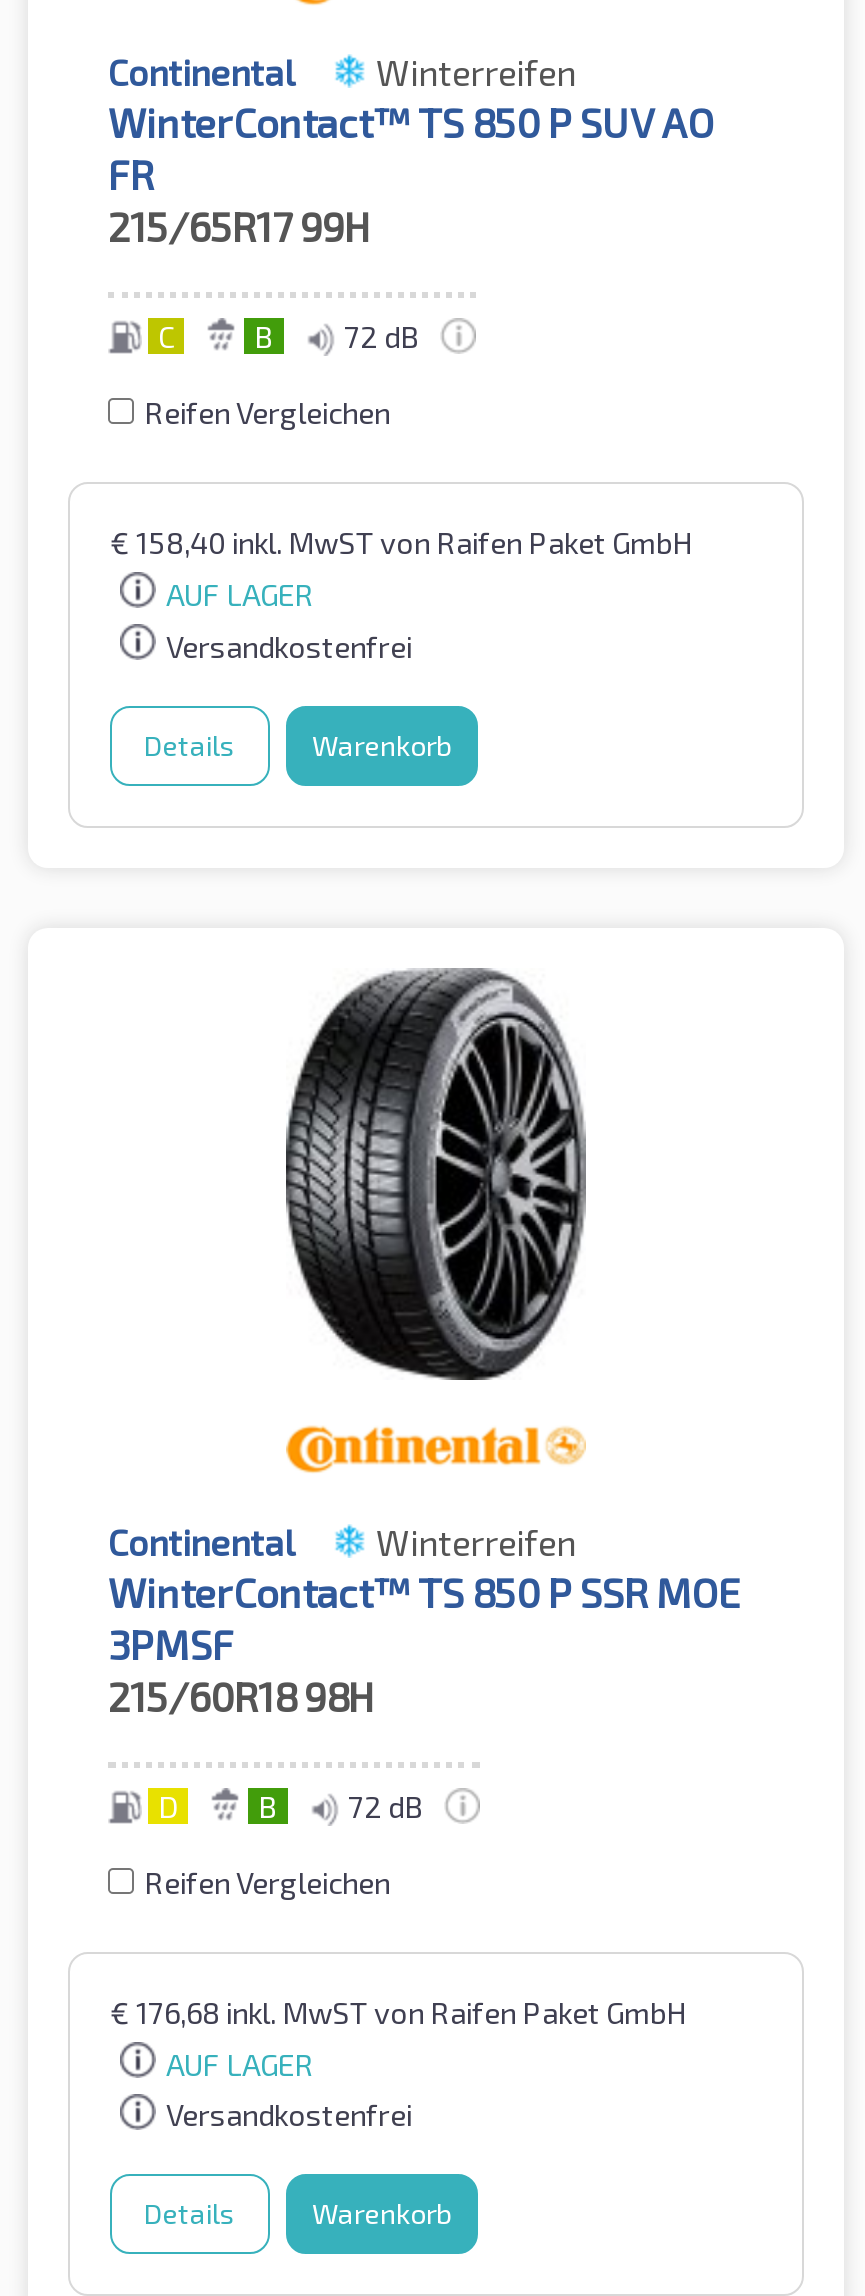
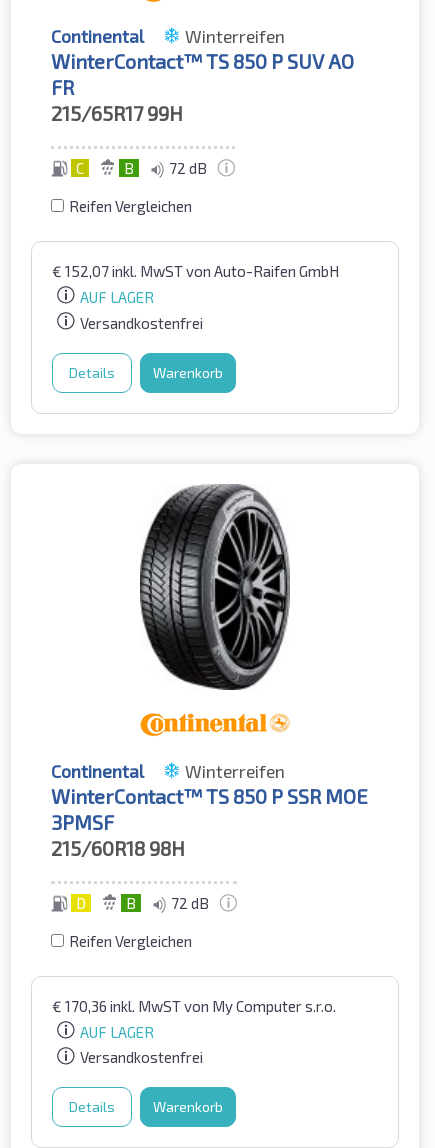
[110,524,692,560] € 158,40 inkl. MwST von Raifen Paket GmbH -> [52,262,339,280] € 152,07 inkl. MwST von Auto-Raifen GmbH
[110,1994,686,2030] € 176,68 inkl. MwST von Raifen Paket GmbH -> [52,997,336,1015] € 170,36 inkl. MwST von My Computer s.r.o.

